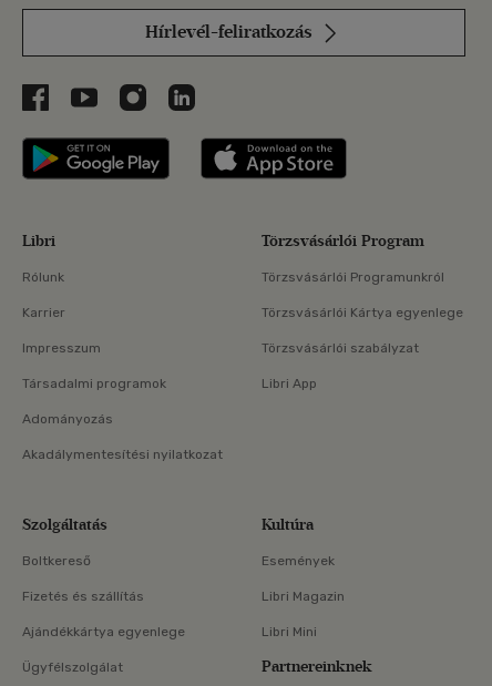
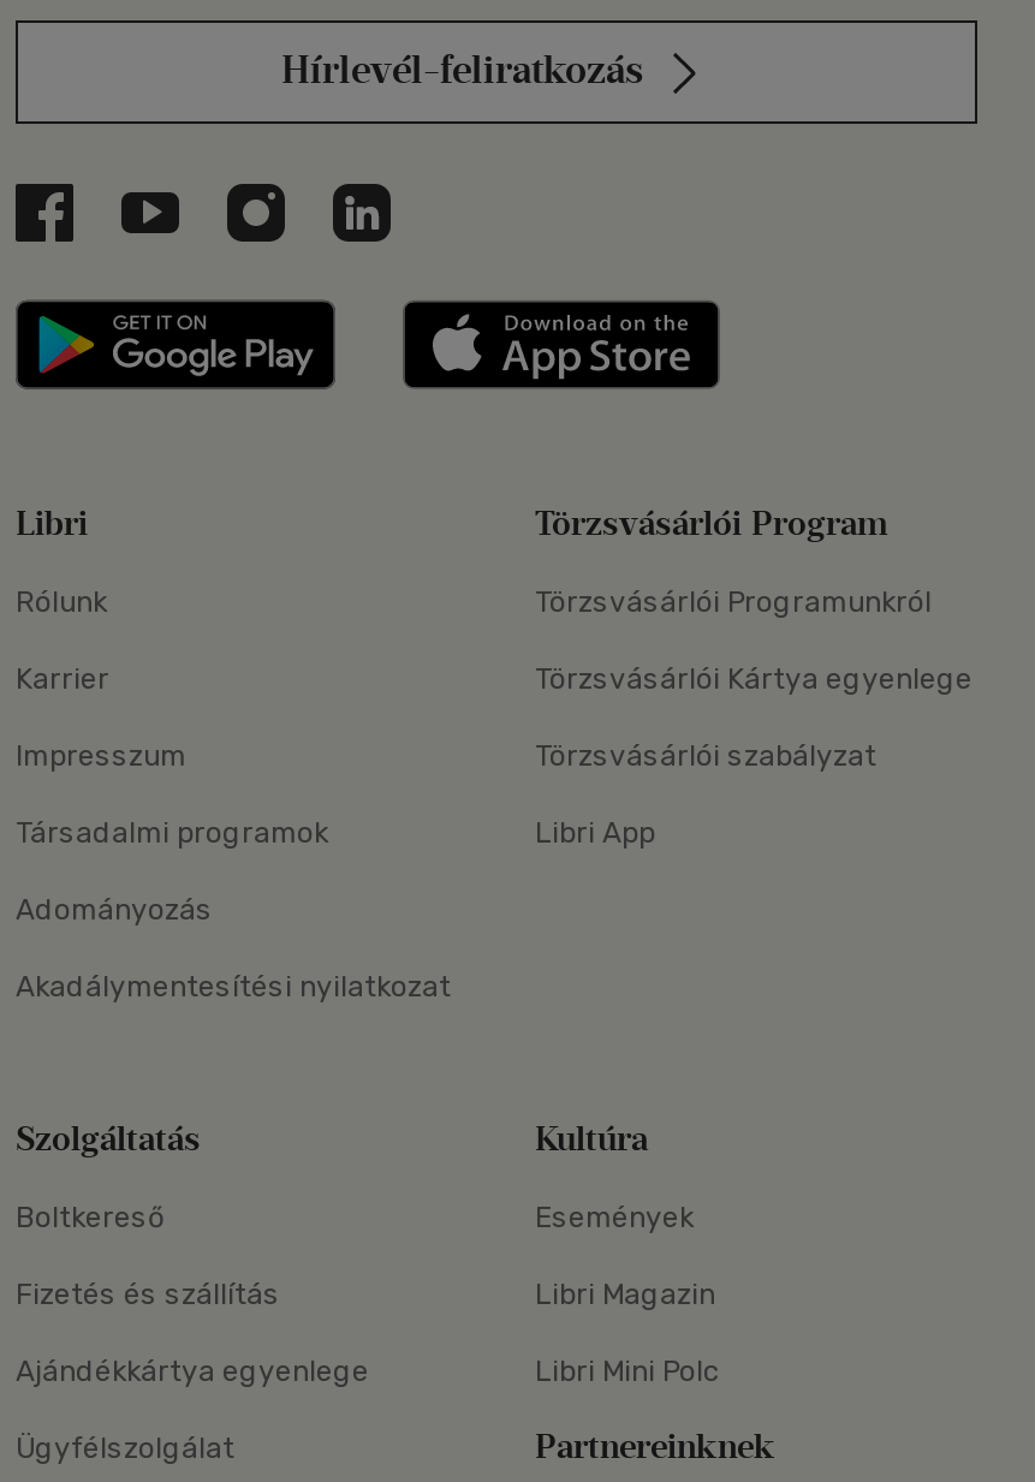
[262,624,317,640] Libri Mini -> [535,1355,720,1388] Libri Mini Polc

